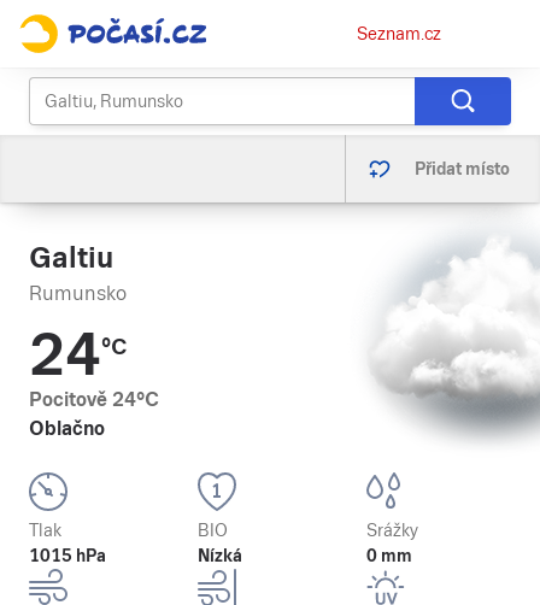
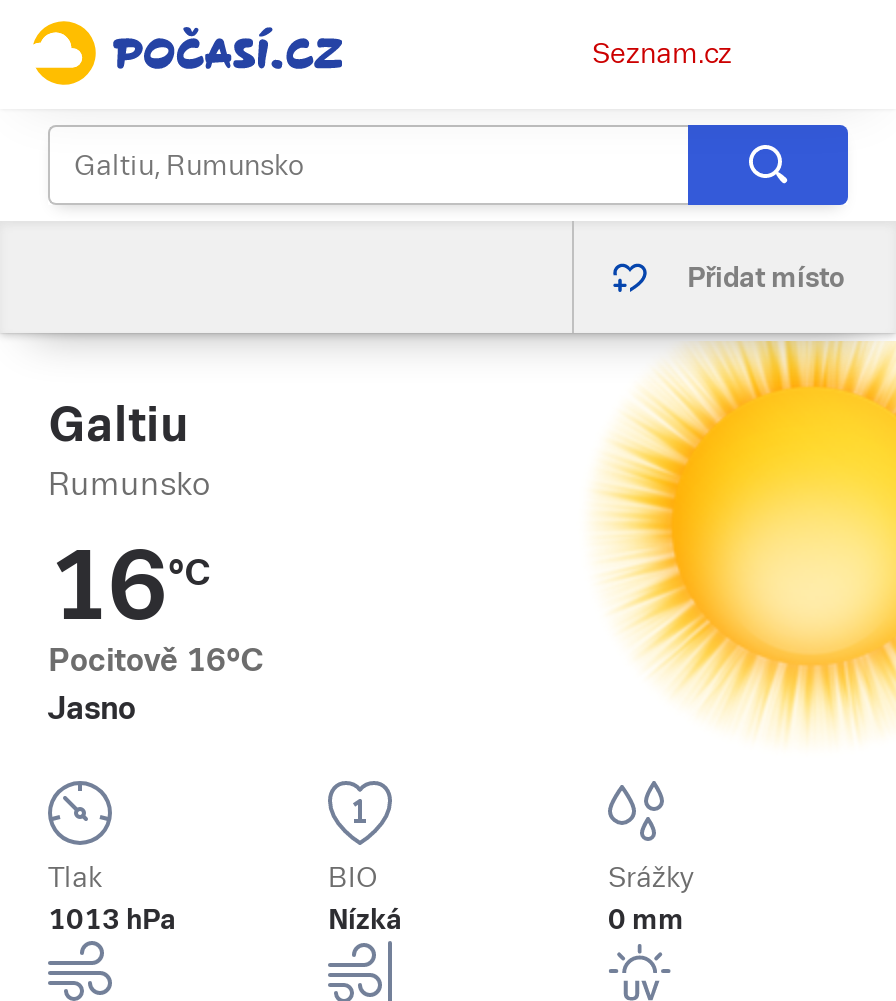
[359,207,536,441] [image] -> [594,339,890,729] [image]
[29,322,159,440] 24°C | Pocitově 24°C | Oblačno -> [48,531,264,727] 16°C | Pocitově 16°C | Jasno
[29,546,106,565] 1015 hPa -> [48,903,176,935] 1013 hPa

